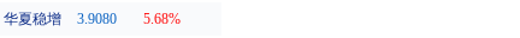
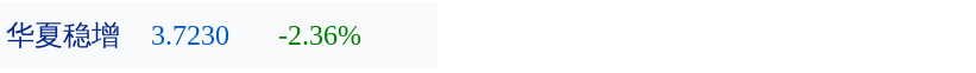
[76,11,116,27] 3.9080 -> [151,19,229,52] 3.7230
[143,11,181,27] 5.68% -> [278,19,361,52] -2.36%

